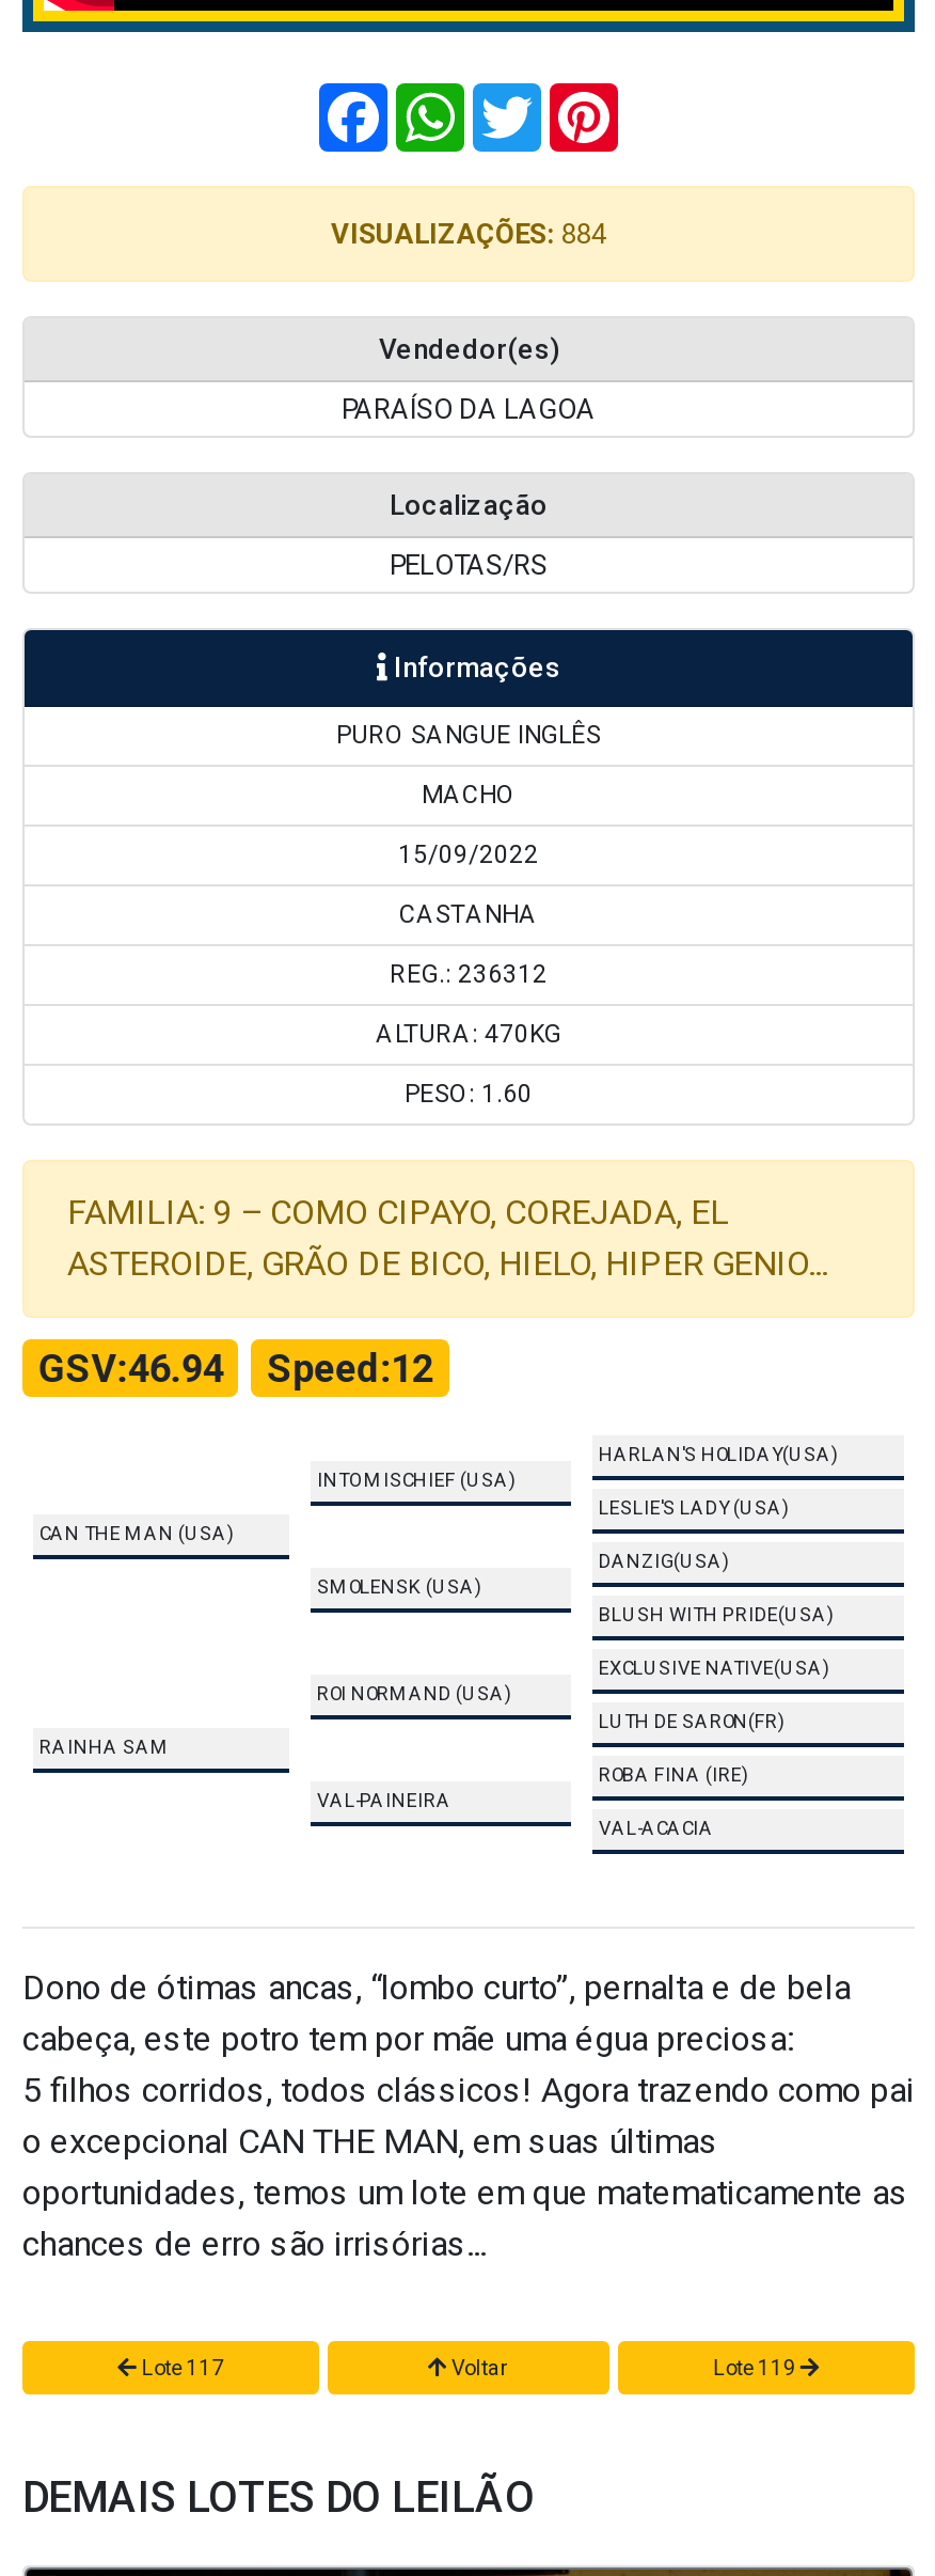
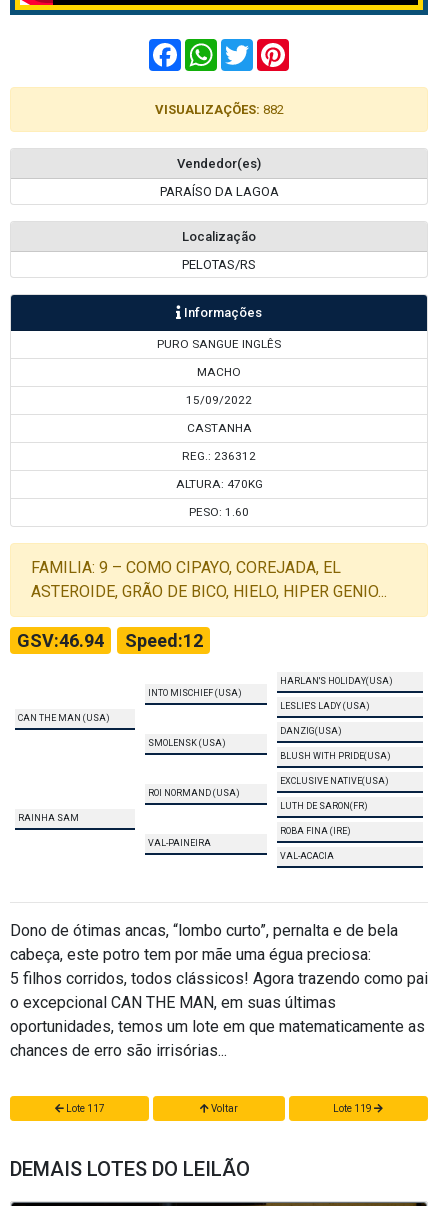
[331,217,606,249] VISUALIZAÇÕES: 884 -> [154,102,283,117] VISUALIZAÇÕES: 882

